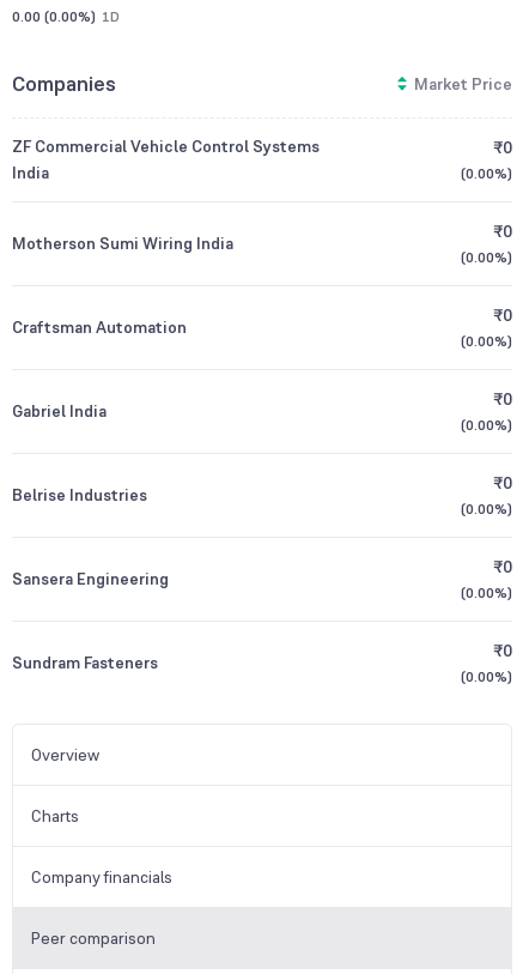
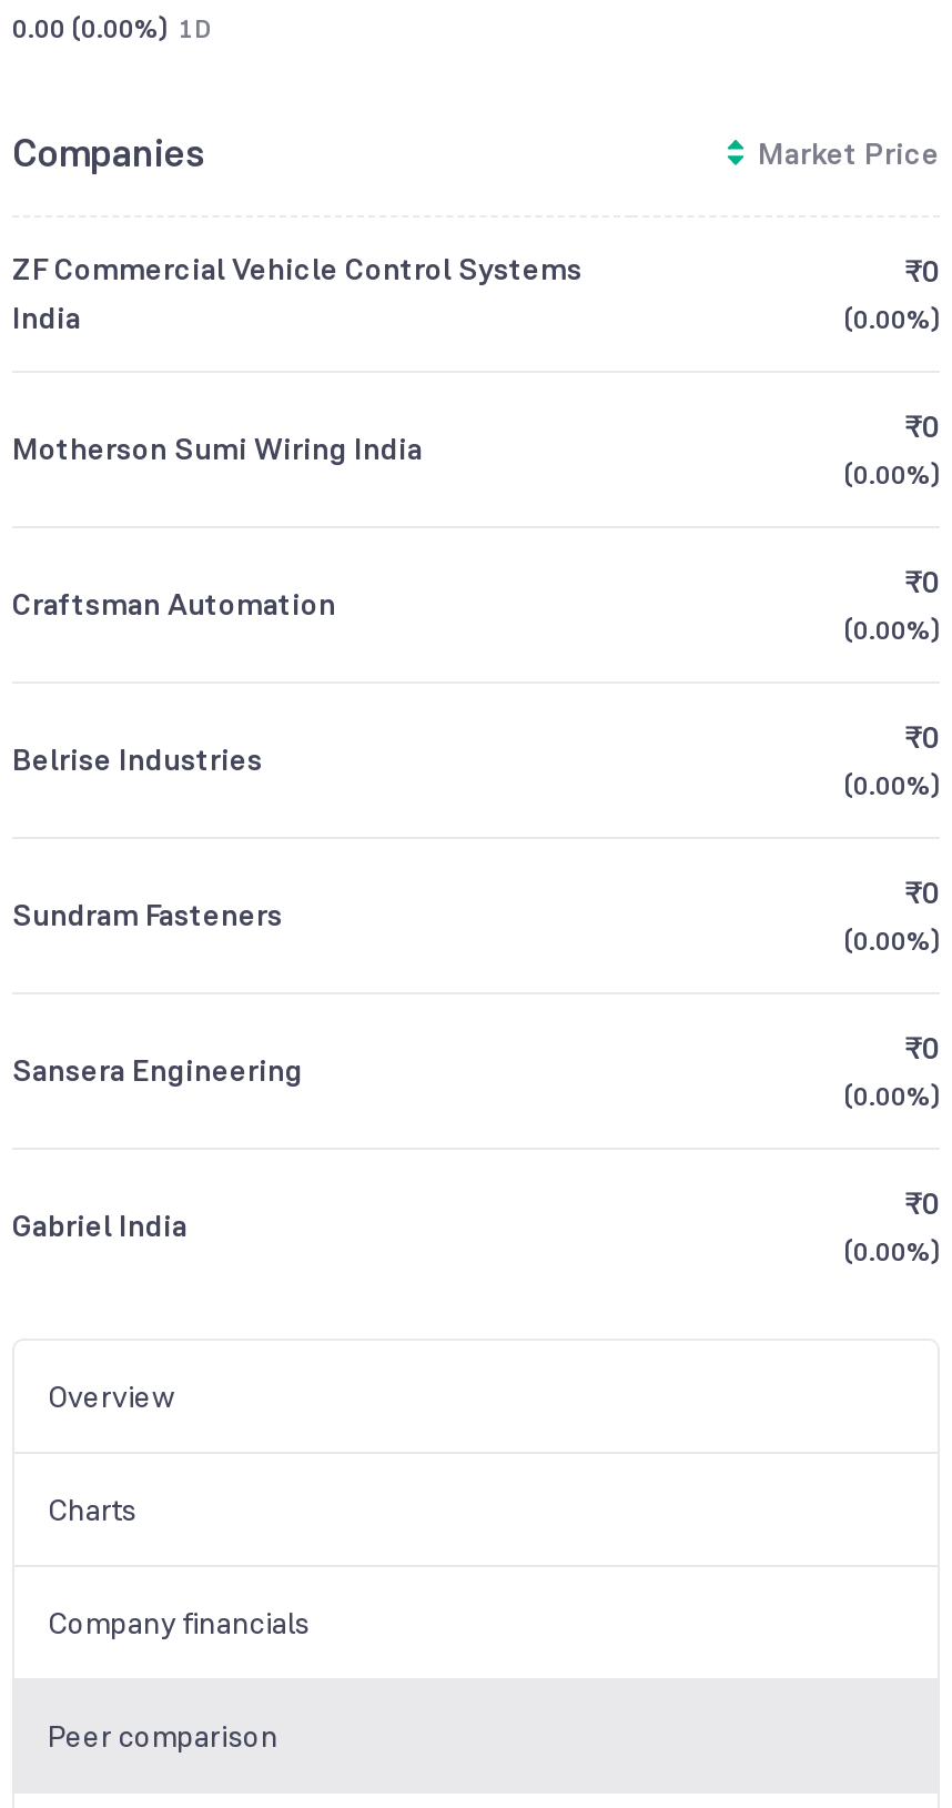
moved [12,400,107,422] -> [12,1205,188,1245]: Gabriel India
moved [12,484,147,506] -> [12,739,263,779]: Belrise Industries
moved [12,652,158,673] -> [12,895,283,935]: Sundram Fasteners

